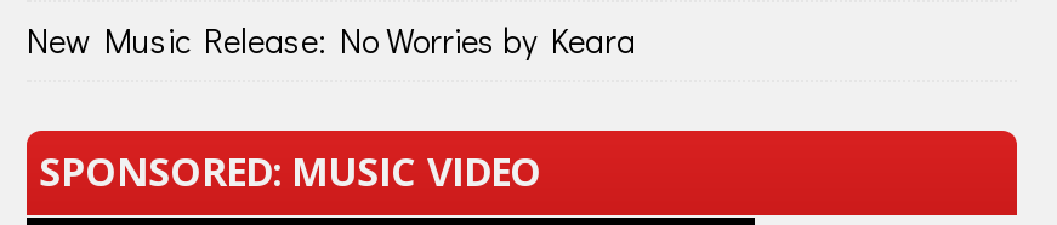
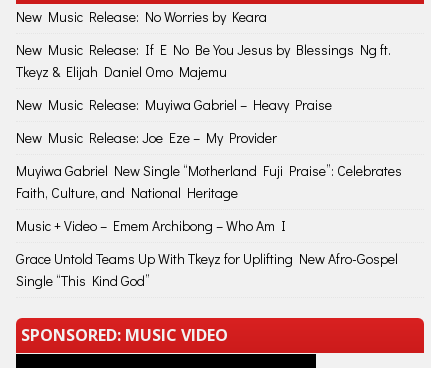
none -> [16,40,402,290] New Music Release: If E No Be You Jesus by Blessings Ng ft. | Tkeyz & Elijah Daniel Omo Majemu | New Music Release: Muyiwa Gabriel – Heavy Praise | New Music Release: Joe Eze – My Provider | Muyiwa Gabriel New Single “Motherland Fuji Praise”: Celebrates | Faith, Culture, and National Heritage | Music + Video – Emem Archibong – Who Am I | Grace Untold Teams Up With Tkeyz for Uplifting New Afro-Gospel | Single “This Kind God”

